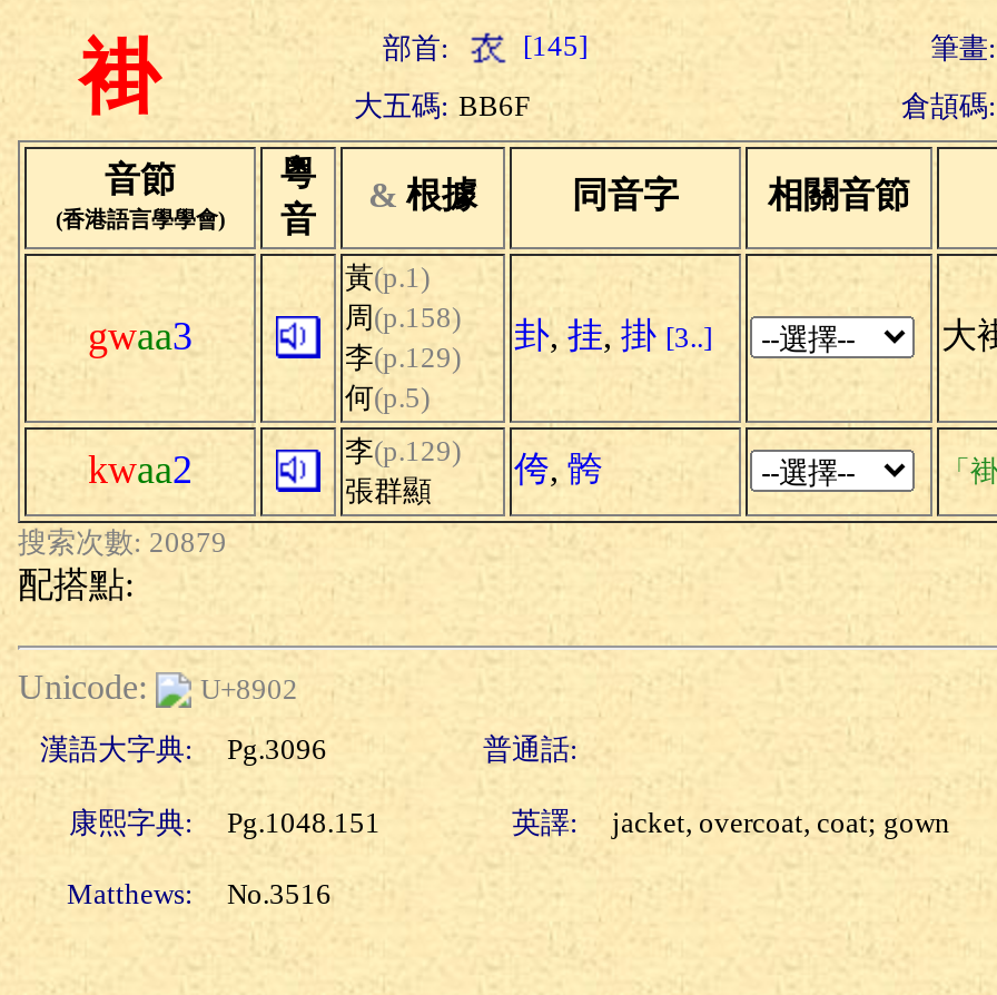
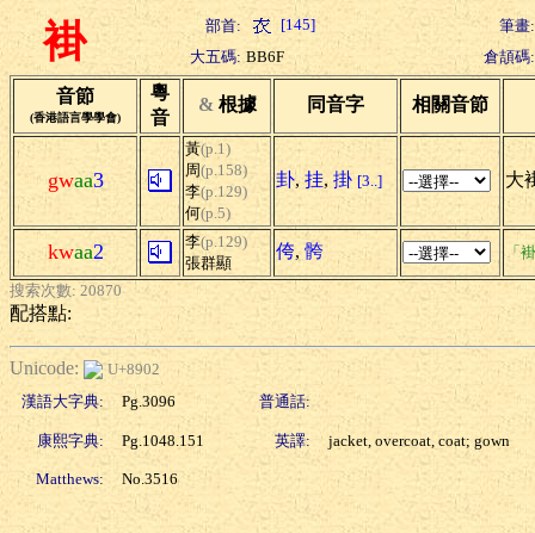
[18,525,227,559] 搜索次數: 20879 -> [10,281,122,299] 搜索次數: 20870

